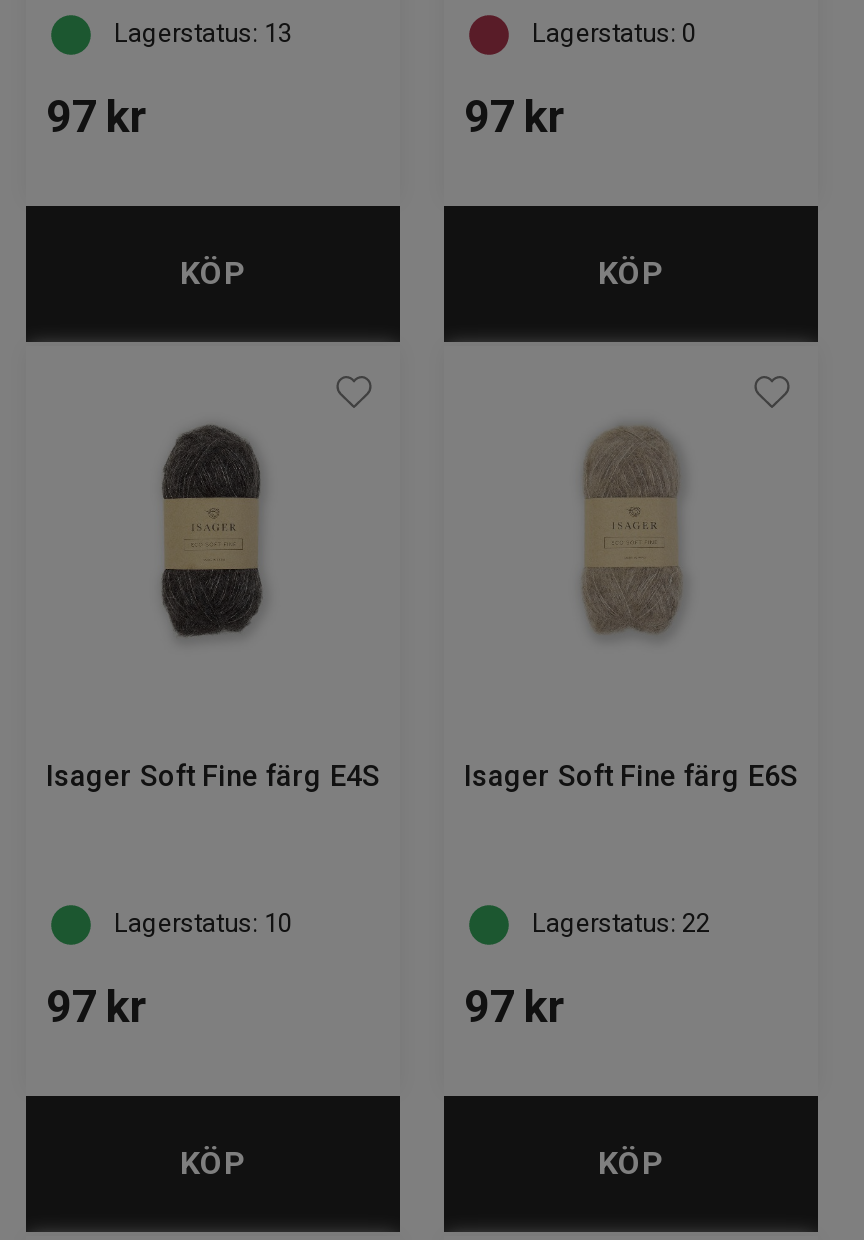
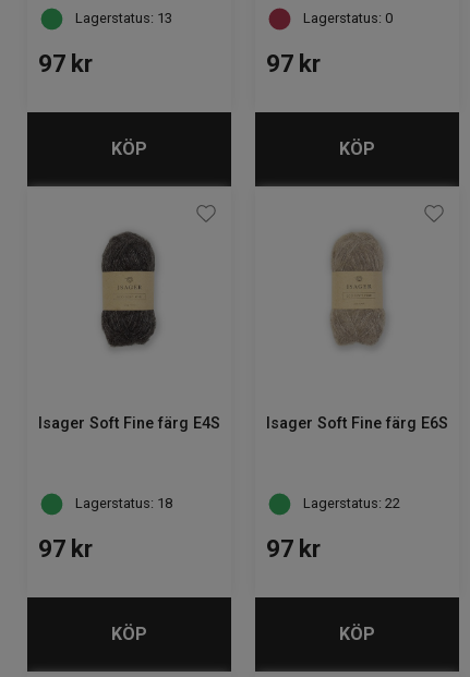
[114,908,292,938] Lagerstatus: 10 -> [75,495,172,512] Lagerstatus: 18

